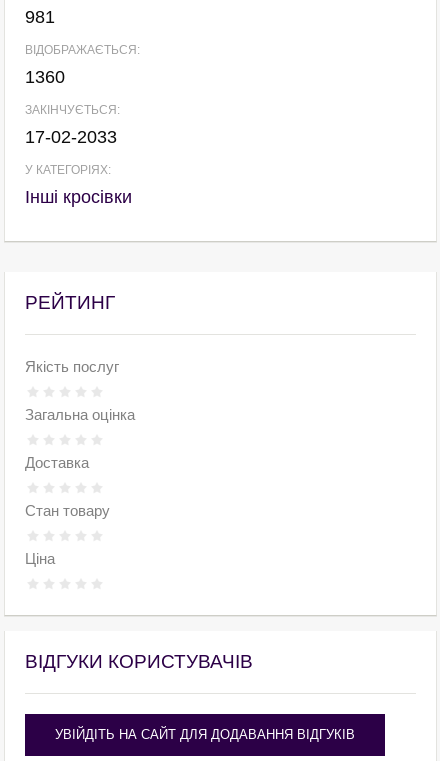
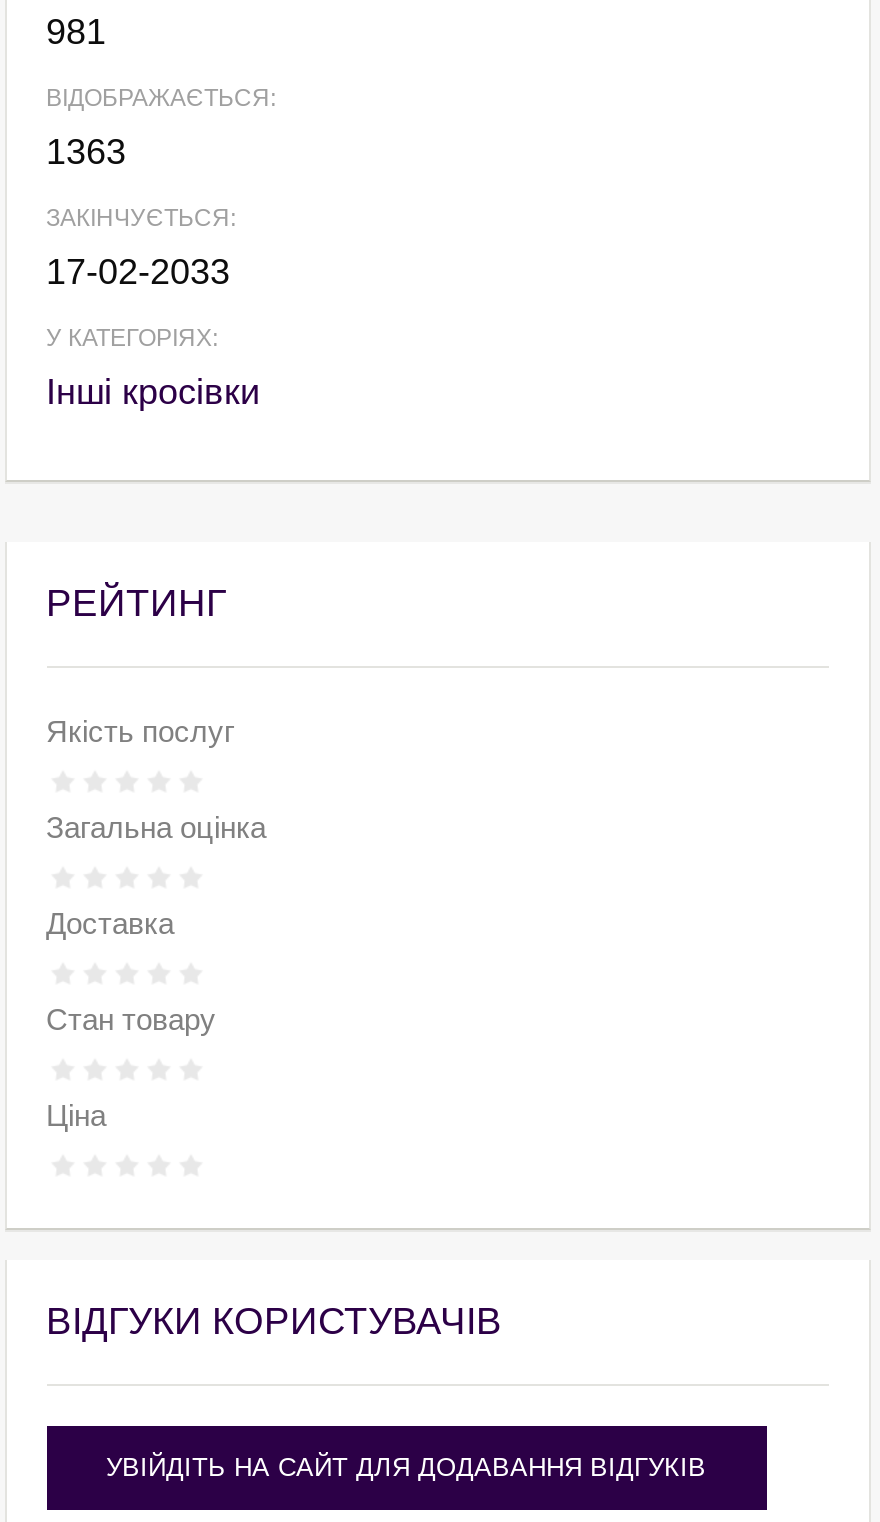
[24,66,64,86] 1360 -> [46,131,126,171] 1363

